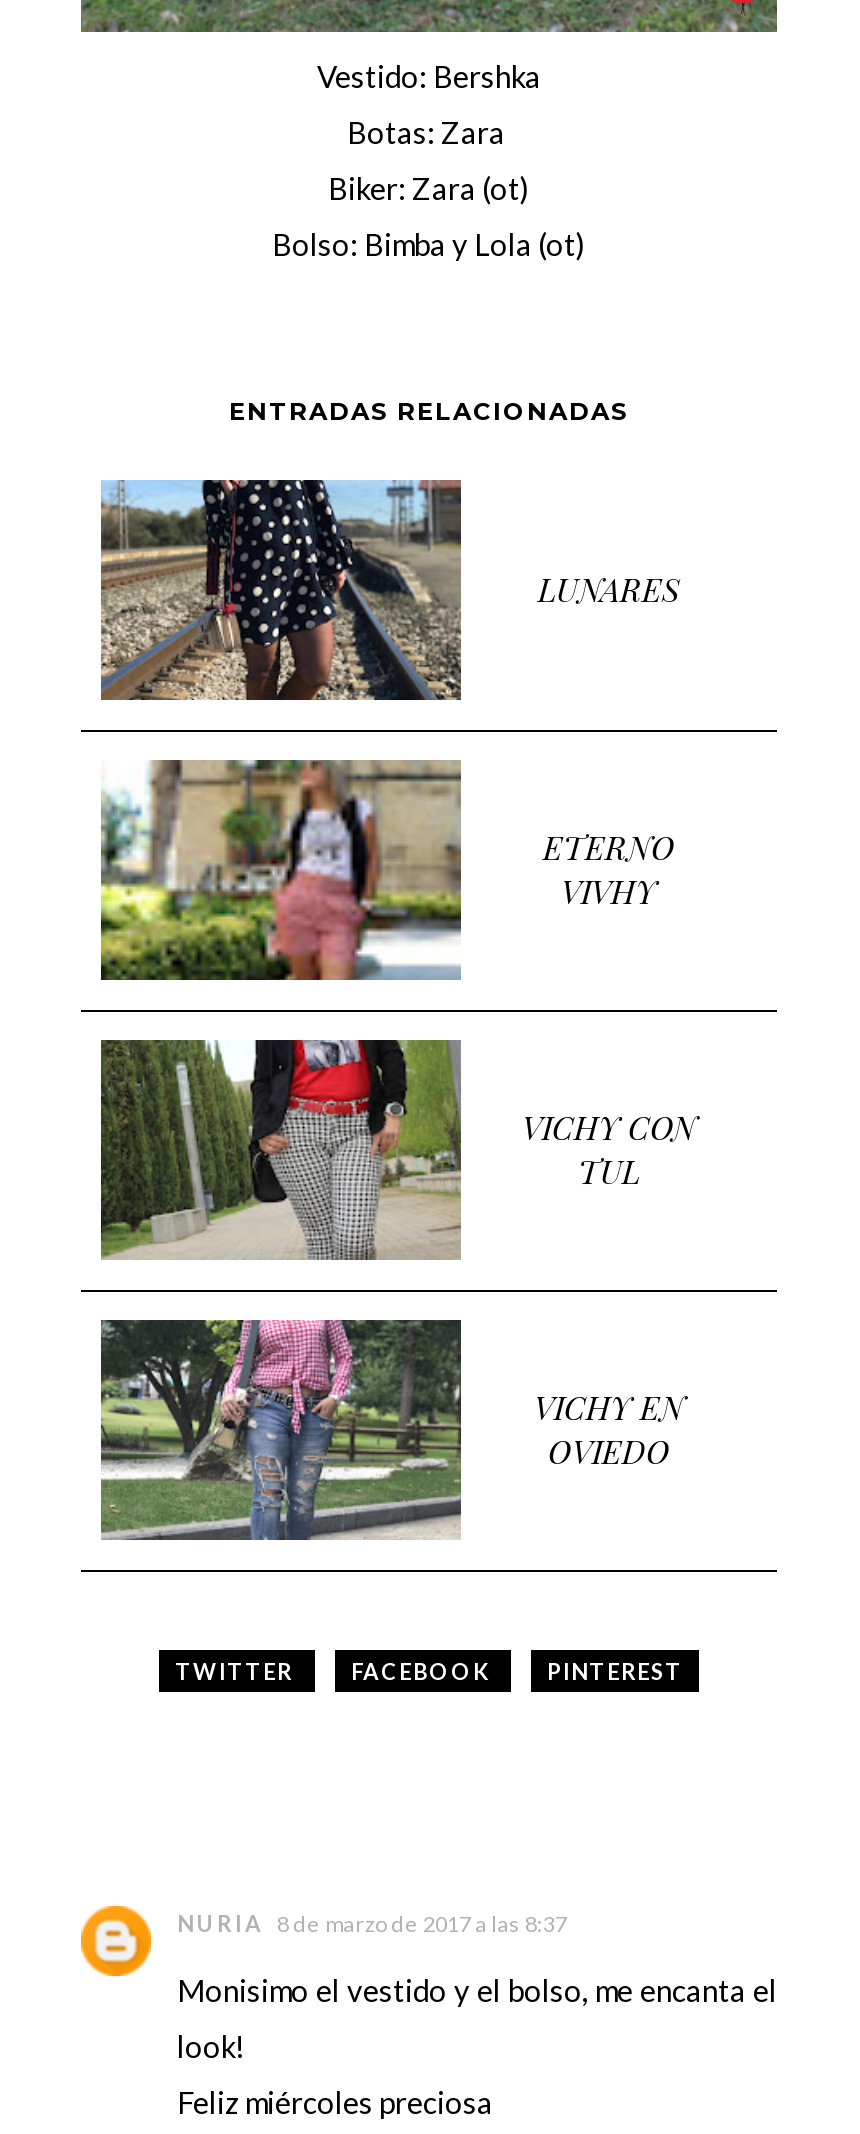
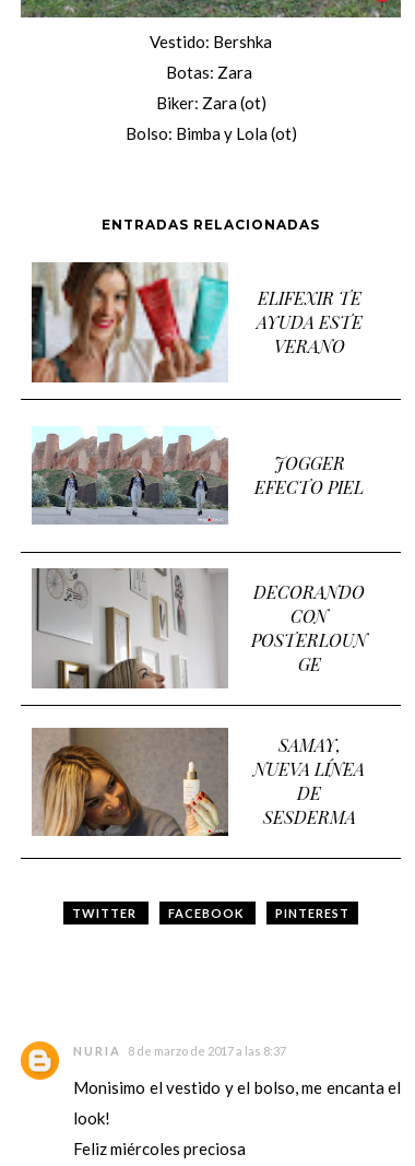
[99,478,680,702] [image] | LUNARES -> [31,261,362,384] [image] | ELIFEXIR TE | AYUDA ESTE | VERANO
[99,758,675,982] [image] | ETERNO | VIVHY -> [31,415,364,535] [image] | JOGGER | EFECTO PIEL
[101,1040,696,1260] [image] | VICHY CON | TUL -> [32,568,367,688] [image] | DECORANDO | CON | POSTERLOUN | GE
[99,1318,684,1542] [image] | VICHY EN | OVIEDO -> [32,721,365,841] [image] | SAMAY, | NUEVA LÍNEA | DE | SESDERMA

